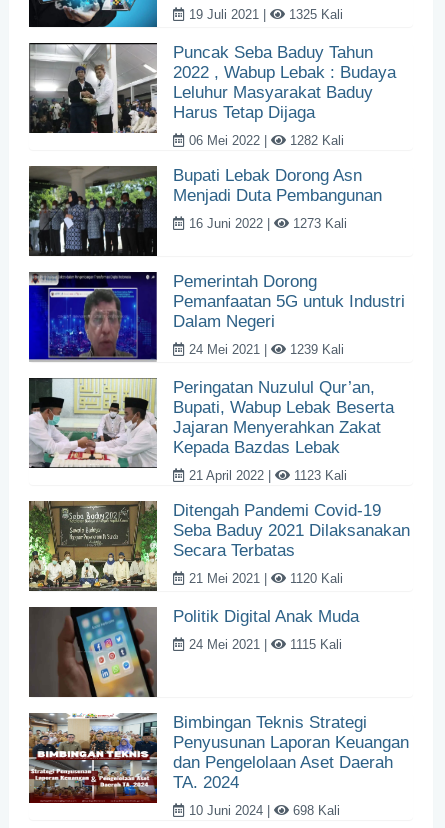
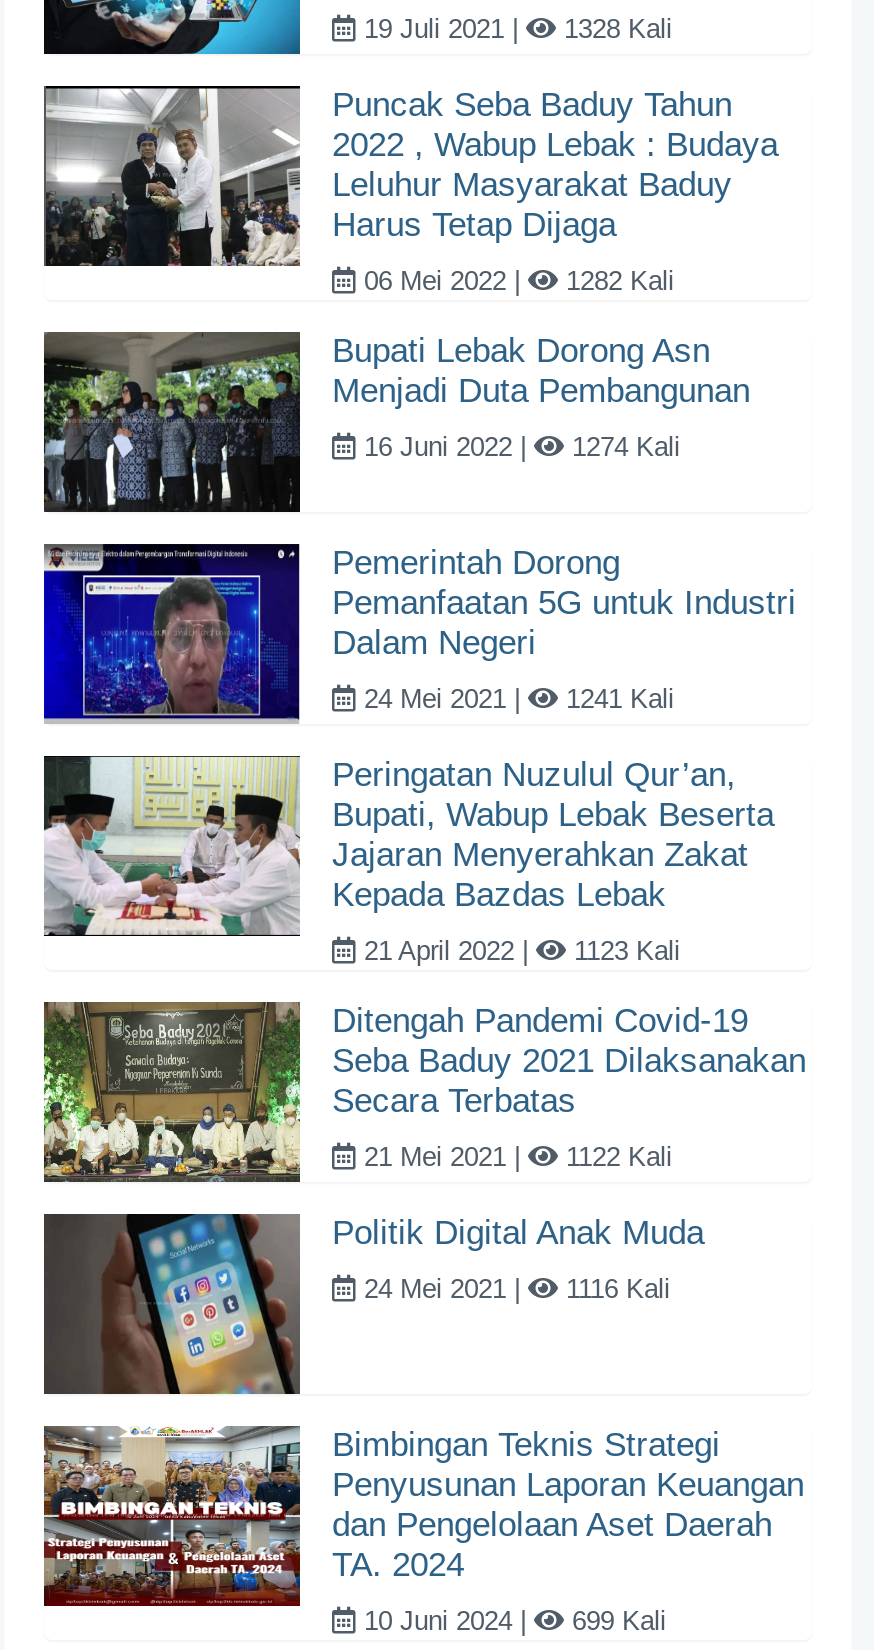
[285,7,343,22] 1325 Kali -> [556,13,672,43] 1328 Kali
[289,216,347,231] 1273 Kali -> [564,431,680,461] 1274 Kali
[286,342,344,357] 1239 Kali -> [558,683,674,713] 1241 Kali
[286,571,343,586] 1120 Kali -> [558,1141,672,1171] 1122 Kali
[286,637,342,652] 1115 Kali -> [558,1273,670,1303] 1116 Kali
[289,803,340,818] 698 Kali -> [564,1605,666,1635] 699 Kali

